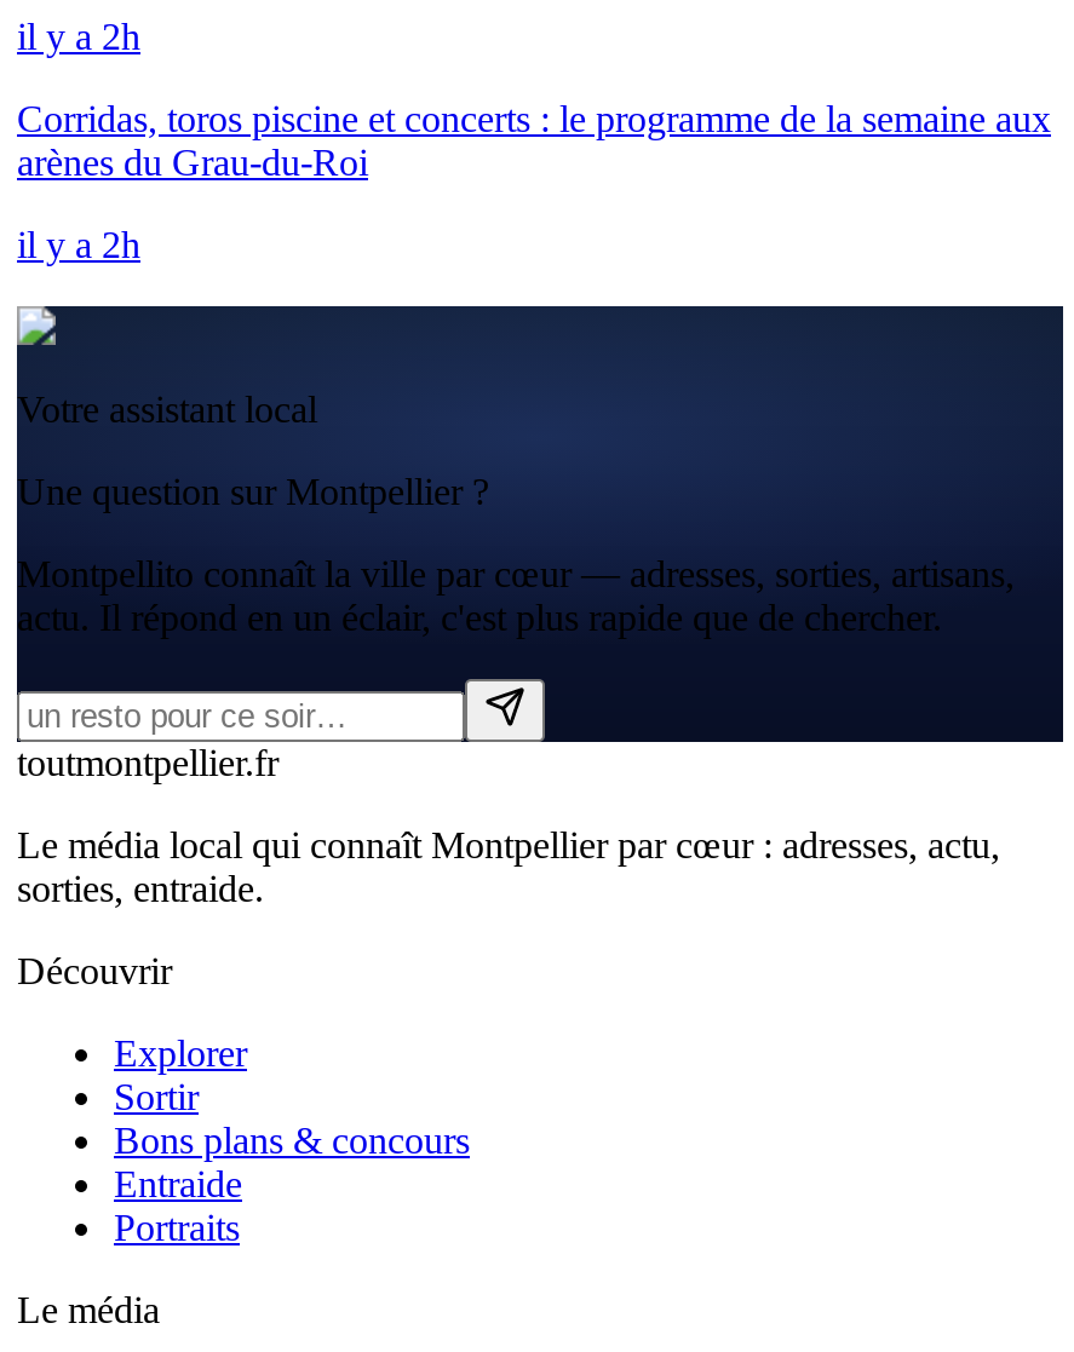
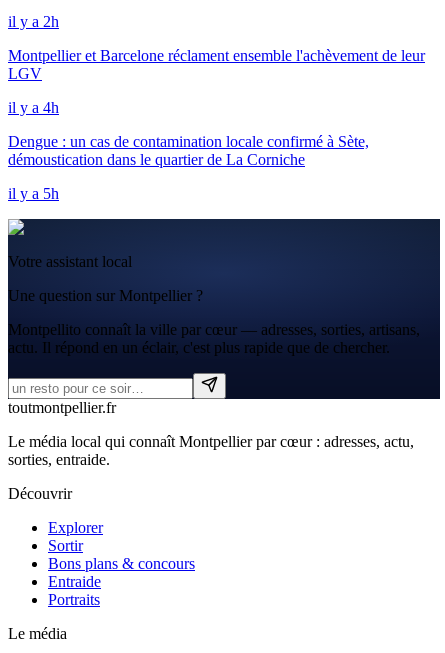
[17,97,1051,264] Corridas, toros piscine et concerts : le programme de la semaine aux | arènes du Grau-du-Roi | il y a 2h -> [8,47,425,202] Montpellier et Barcelone réclament ensemble l'achèvement de leur | LGV | il y a 4h | Dengue : un cas de contamination locale confirmé à Sète, | démoustication dans le quartier de La Corniche | il y a 5h

